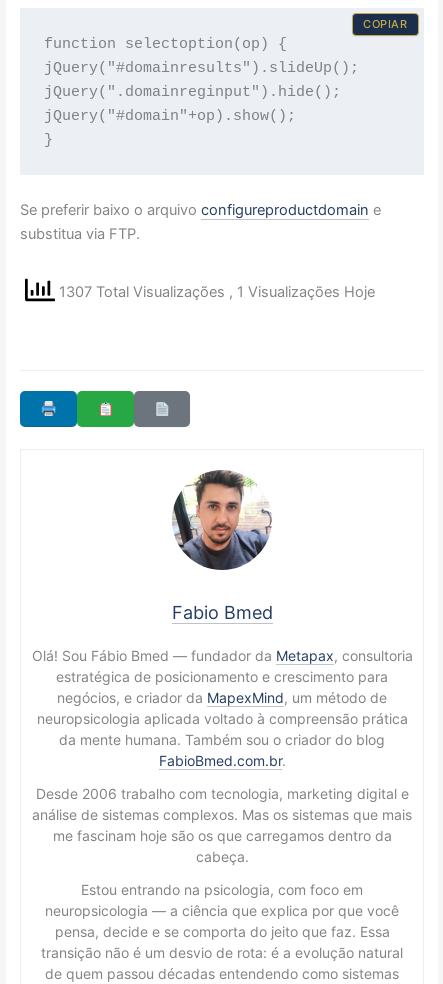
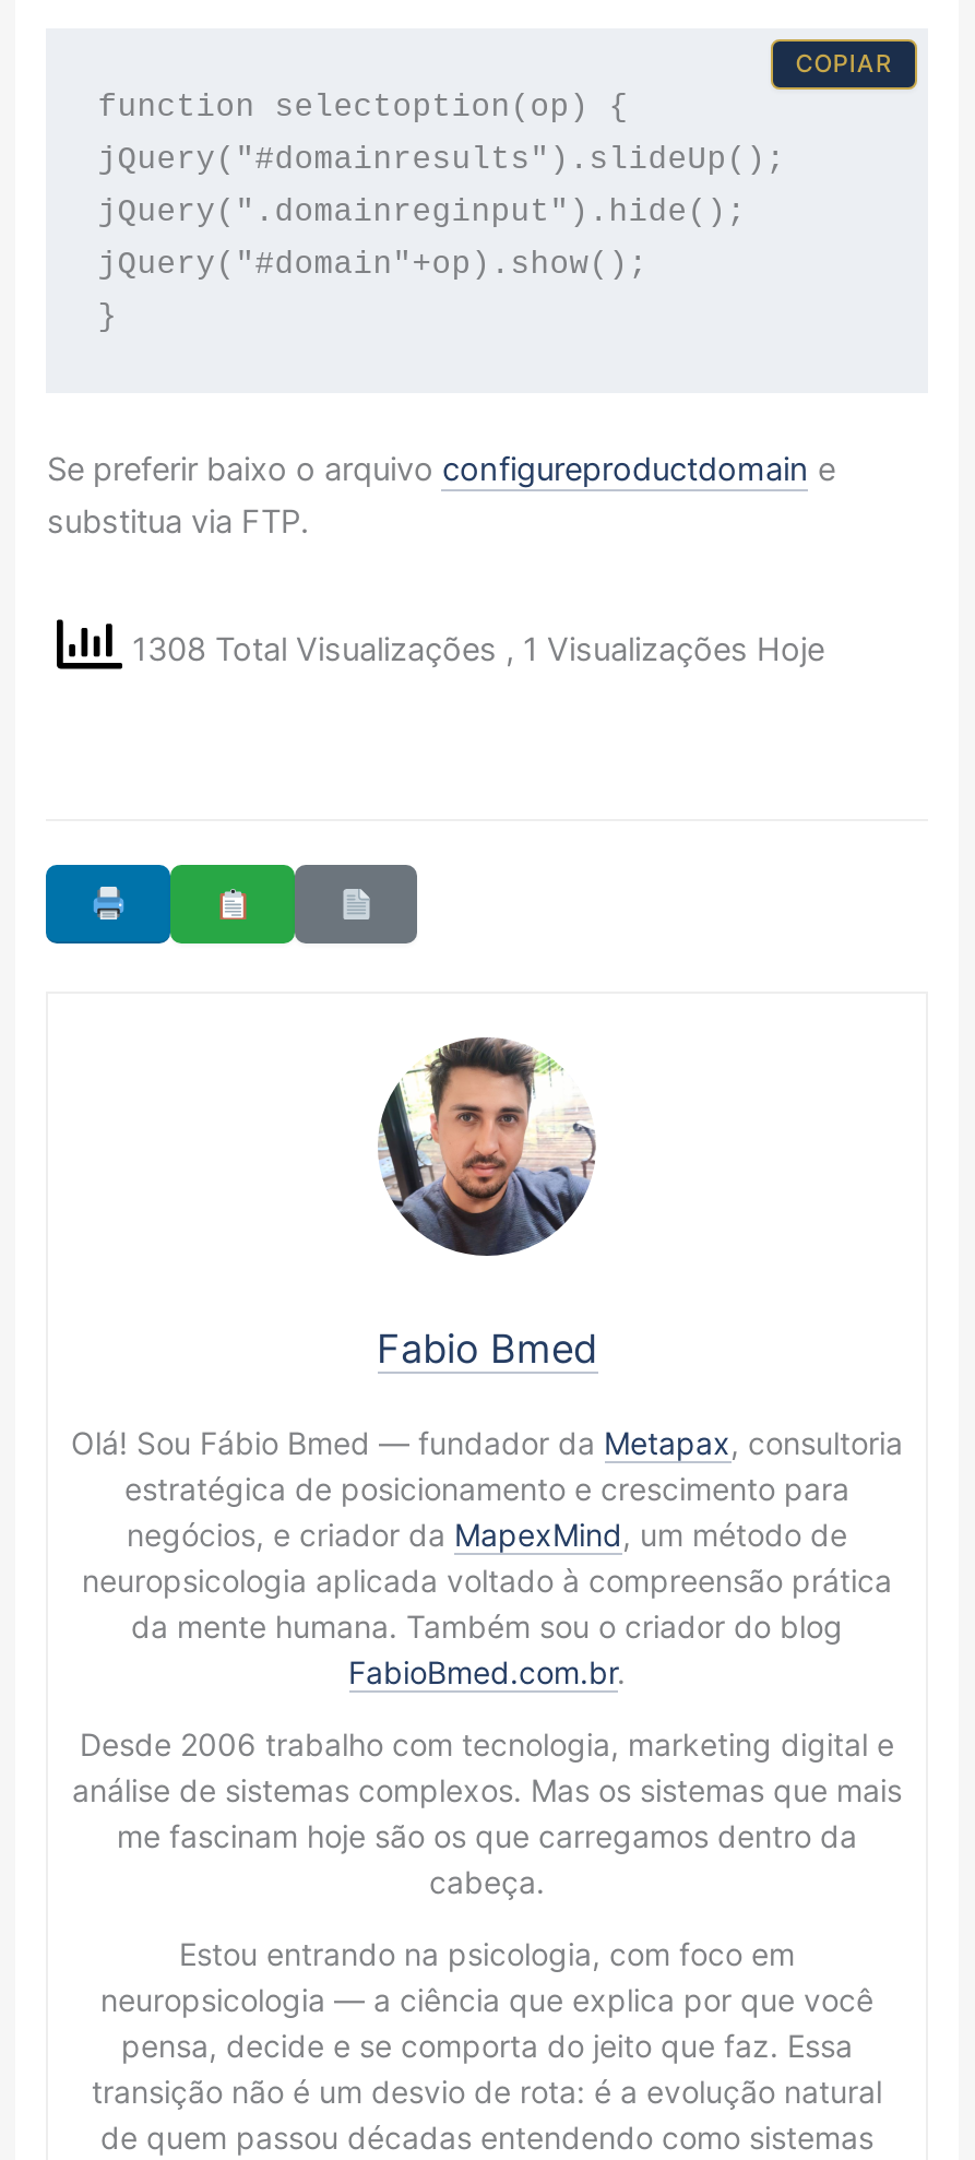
[55,283,375,301] 1307 Total Visualizações, 1 Visualizações Hoje -> [123,630,824,669] 1308 Total Visualizações, 1 Visualizações Hoje

